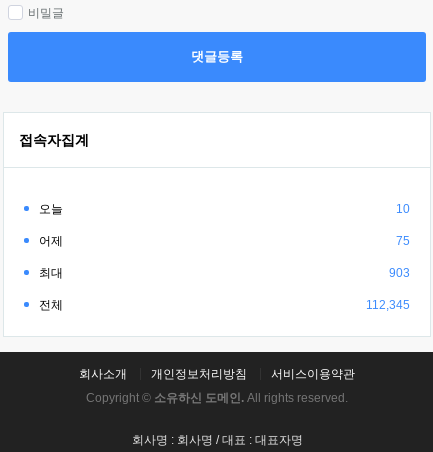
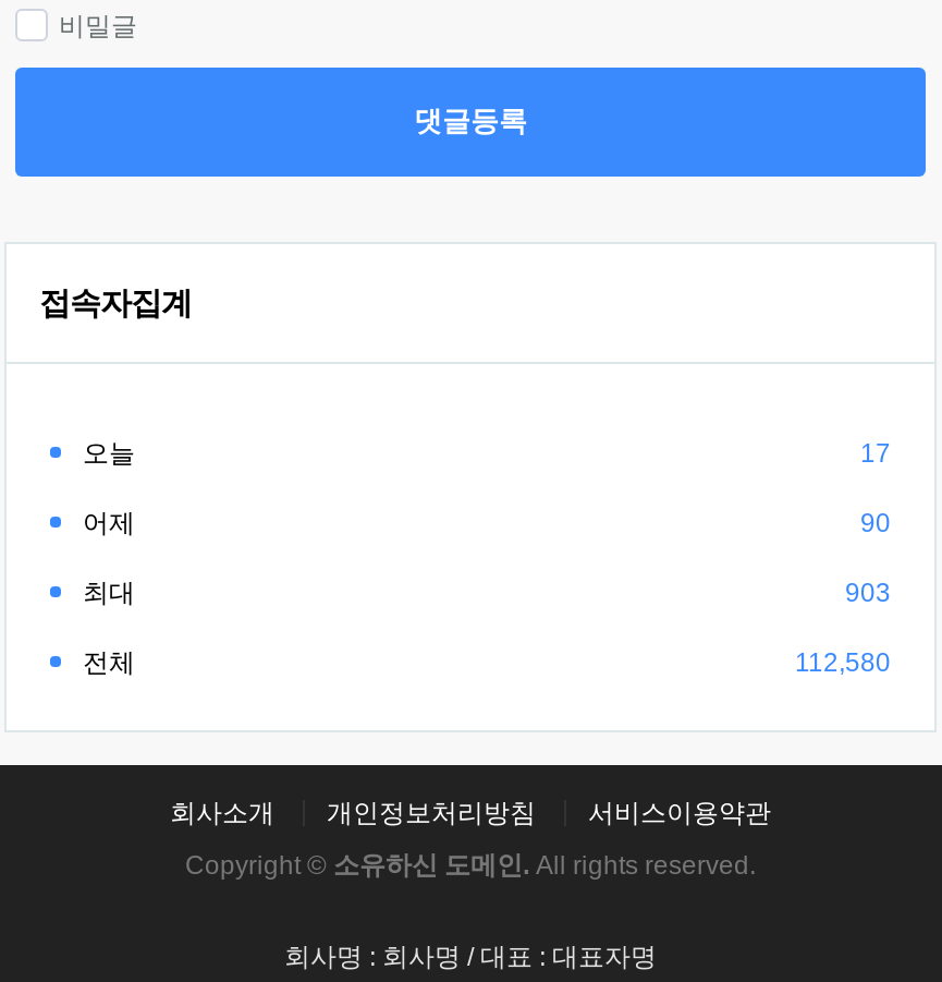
[396,202,410,216] 10 -> [860,438,891,469] 17
[396,234,410,248] 75 -> [860,508,891,538] 90
[366,298,410,312] 112,345 -> [795,647,891,678] 112,580

